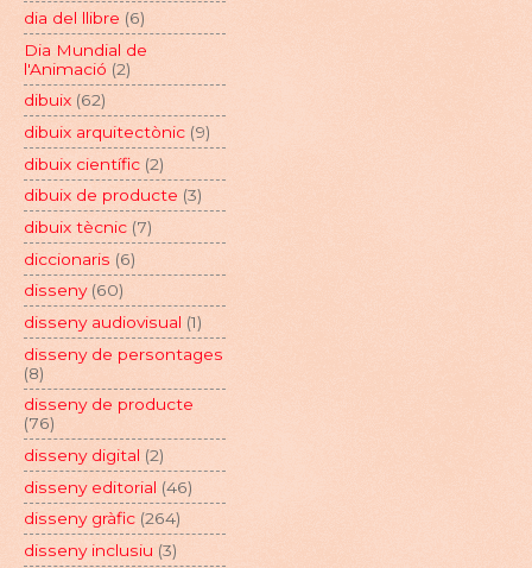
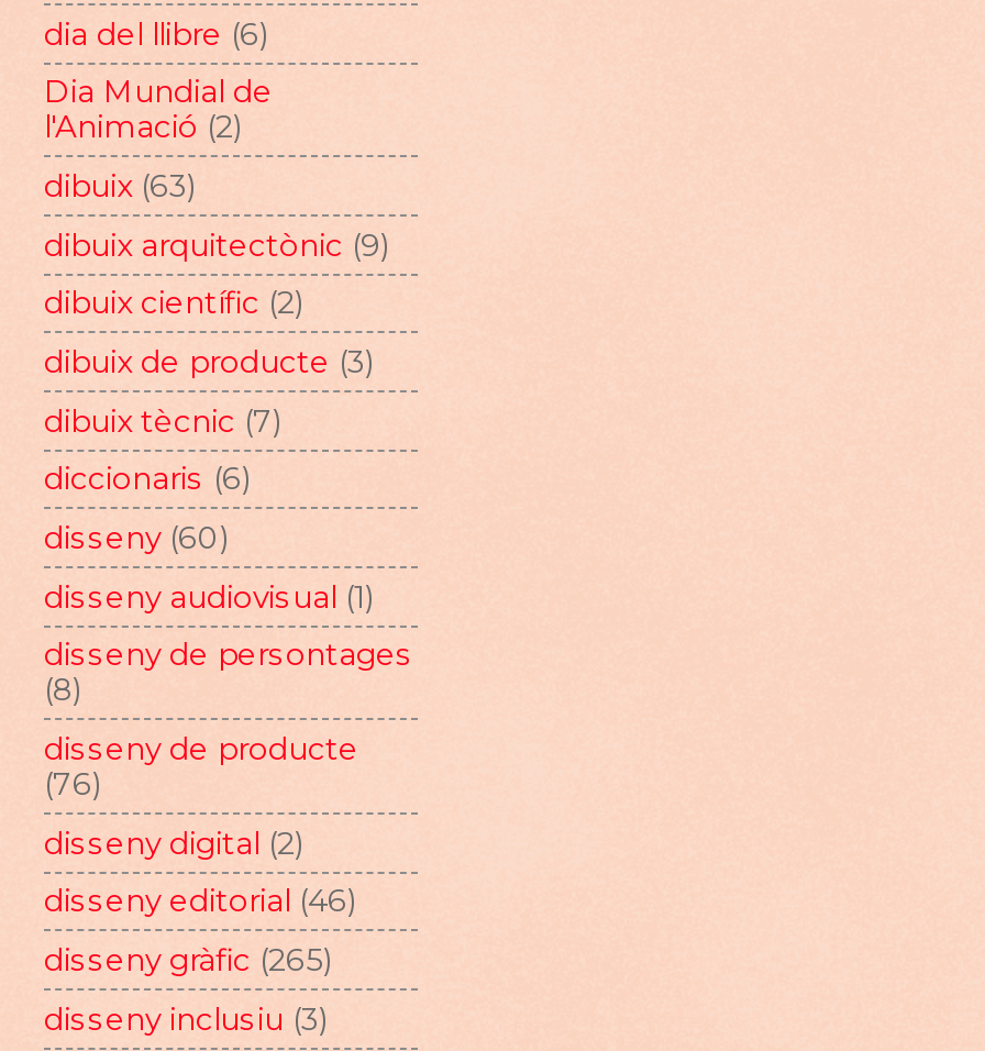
[24,91,106,110] dibuix (62) -> [44,168,196,203] dibuix (63)
[24,509,180,528] disseny gràfic (264) -> [44,942,332,977] disseny gràfic (265)

